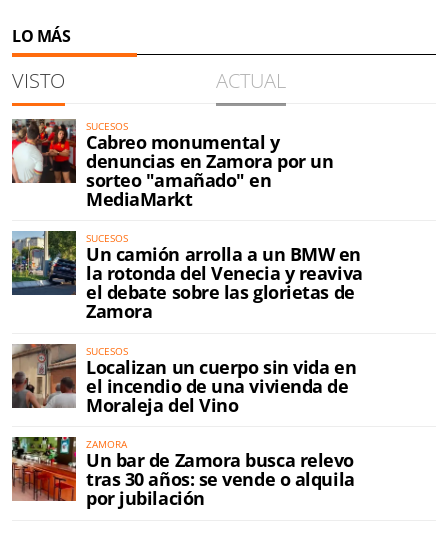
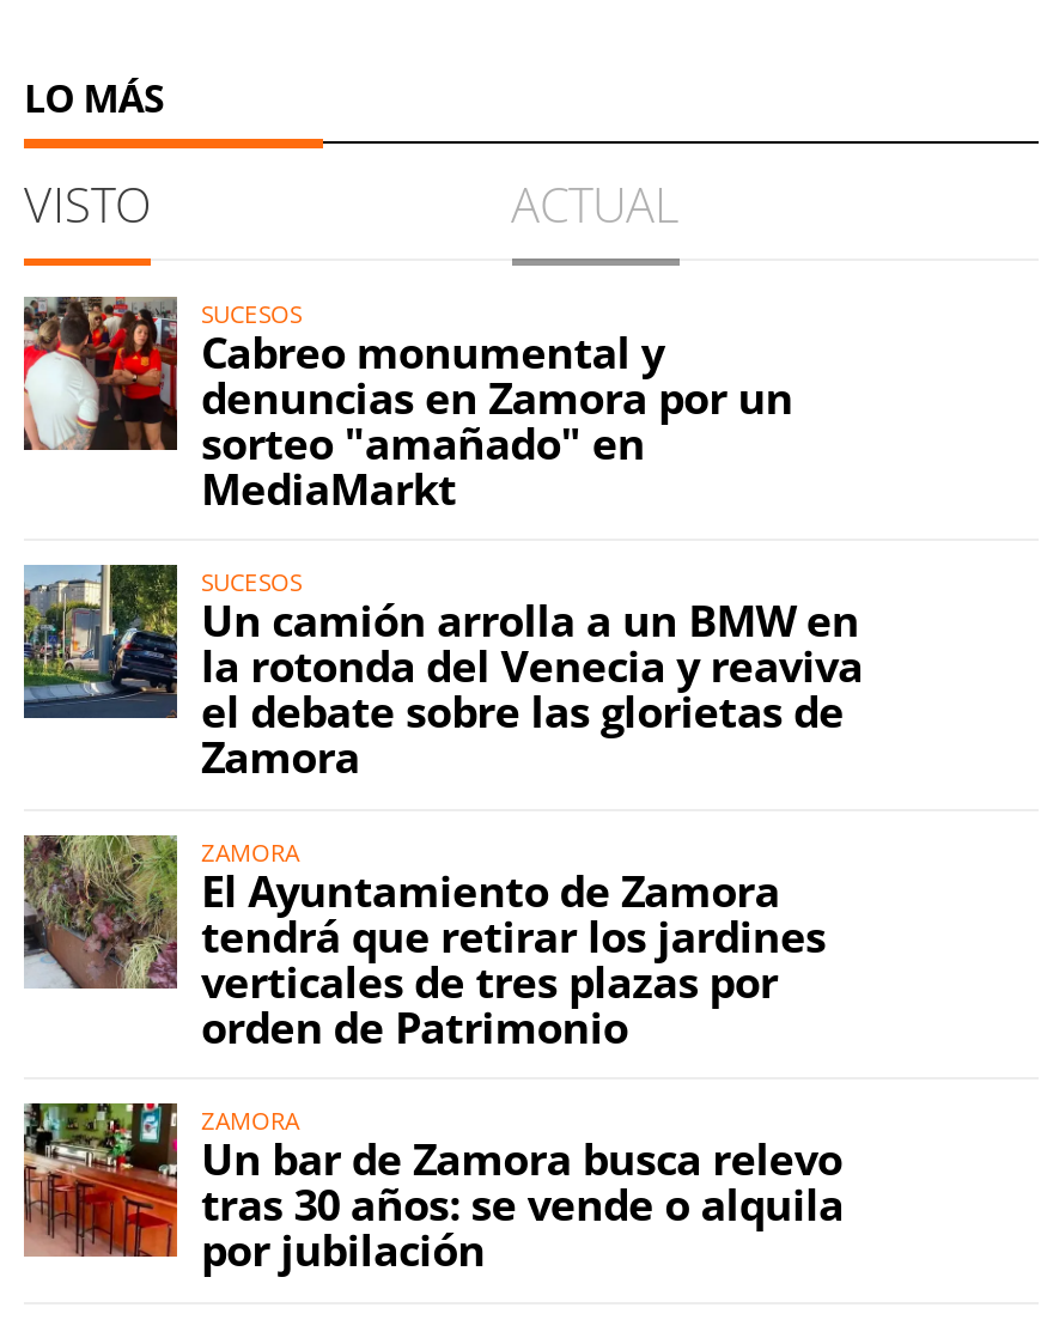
[11,344,356,417] [image] | SUCESOS | Localizan un cuerpo sin vida en | el incendio de una vivienda de | Moraleja del Vino -> [24,835,826,1055] [image] | ZAMORA | El Ayuntamiento de Zamora | tendrá que retirar los jardines | verticales de tres plazas por | orden de Patrimonio

